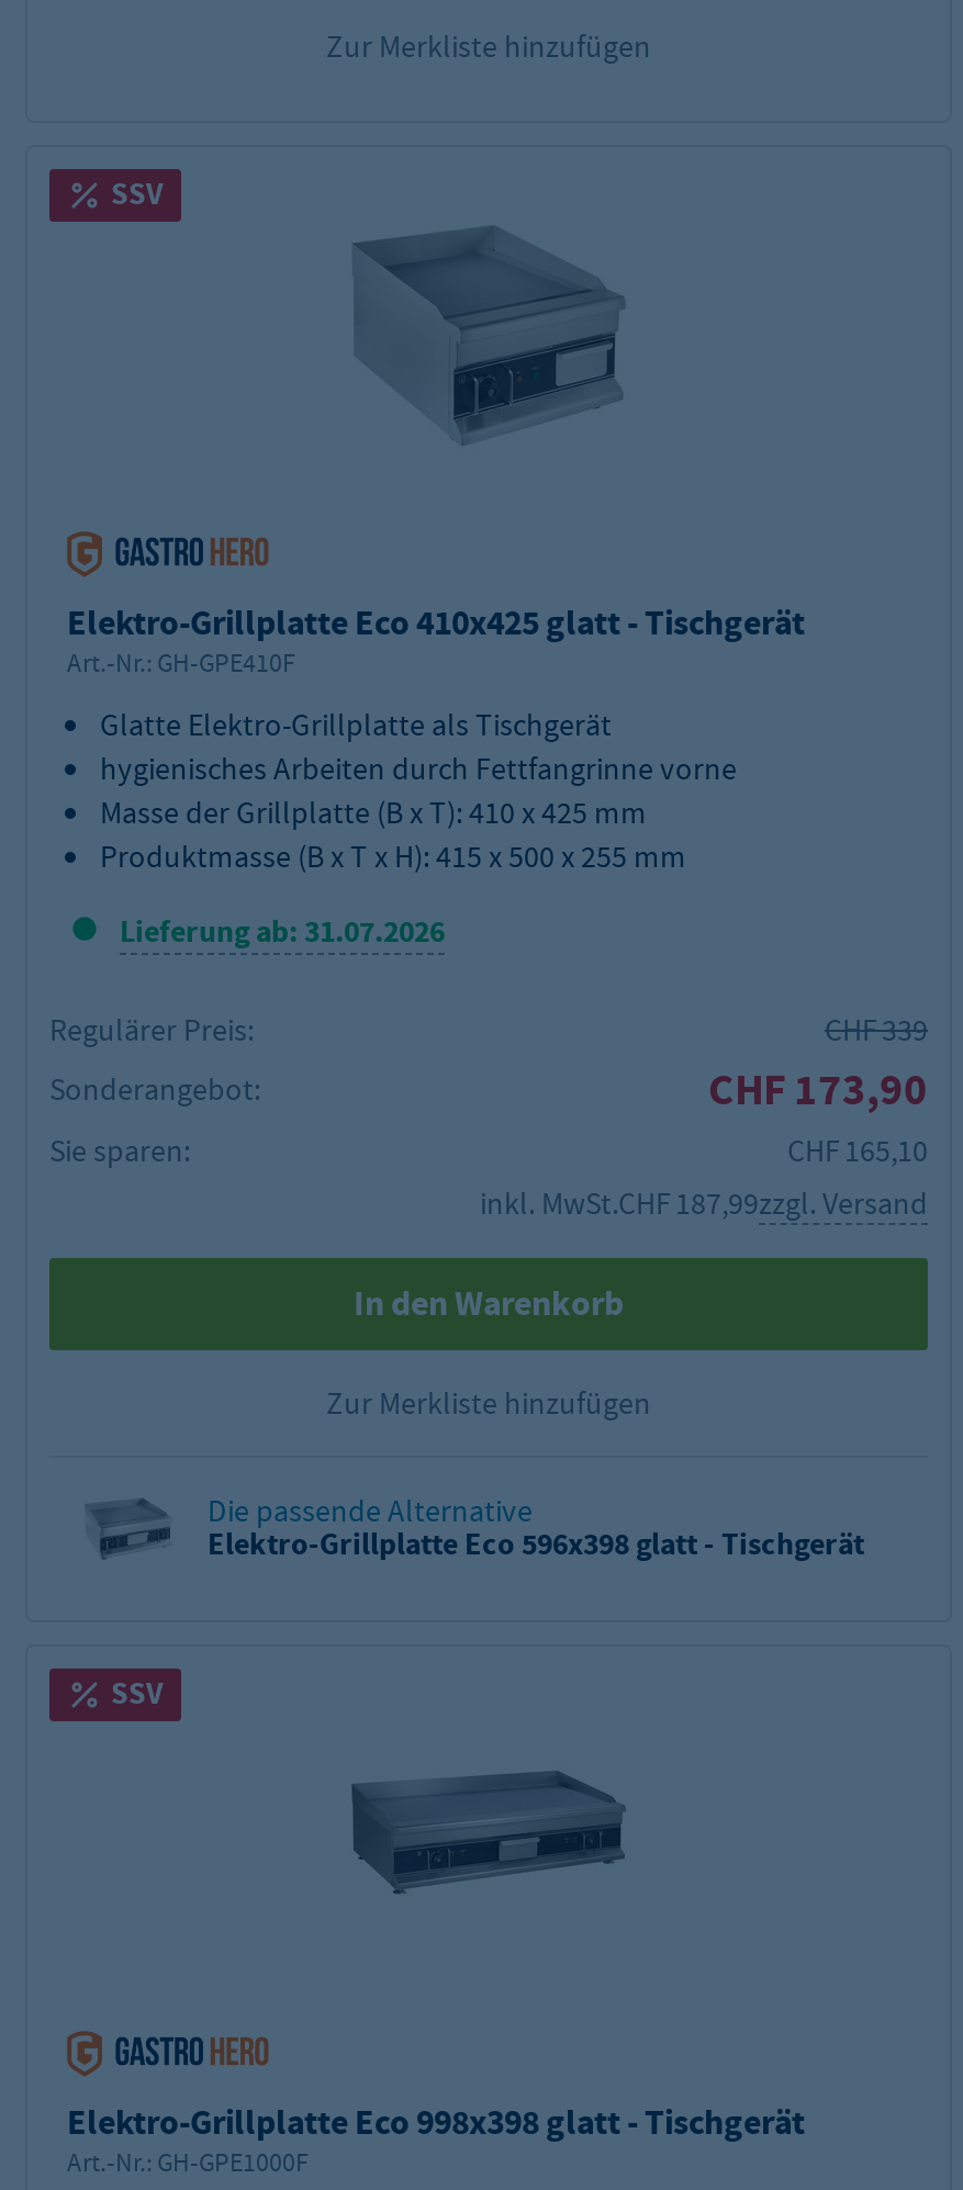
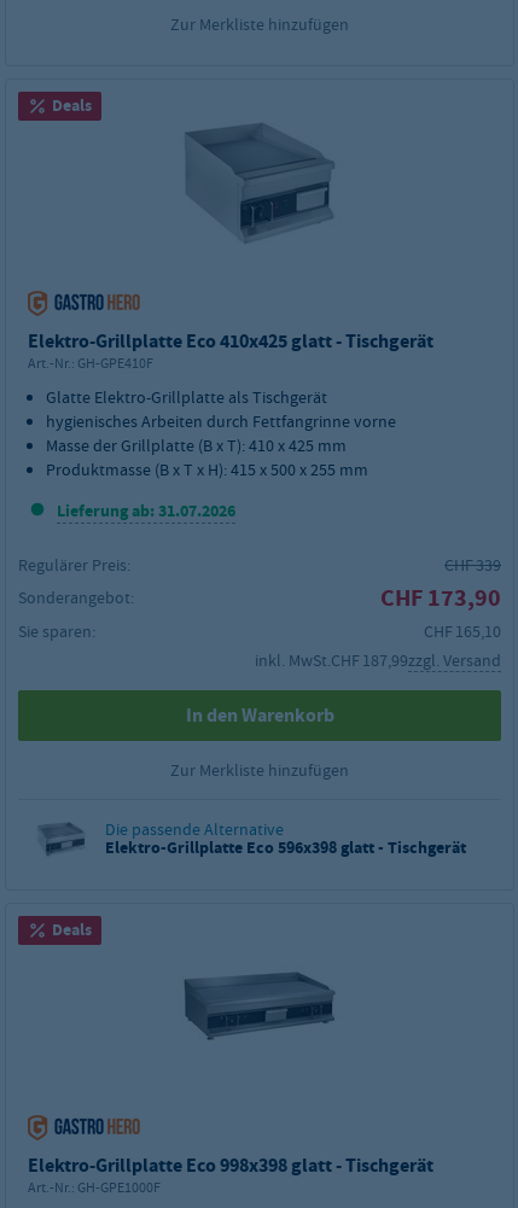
[111,173,164,215] SSV -> [52,94,92,117] Deals
[111,1673,164,1714] SSV -> [52,918,92,941] Deals

